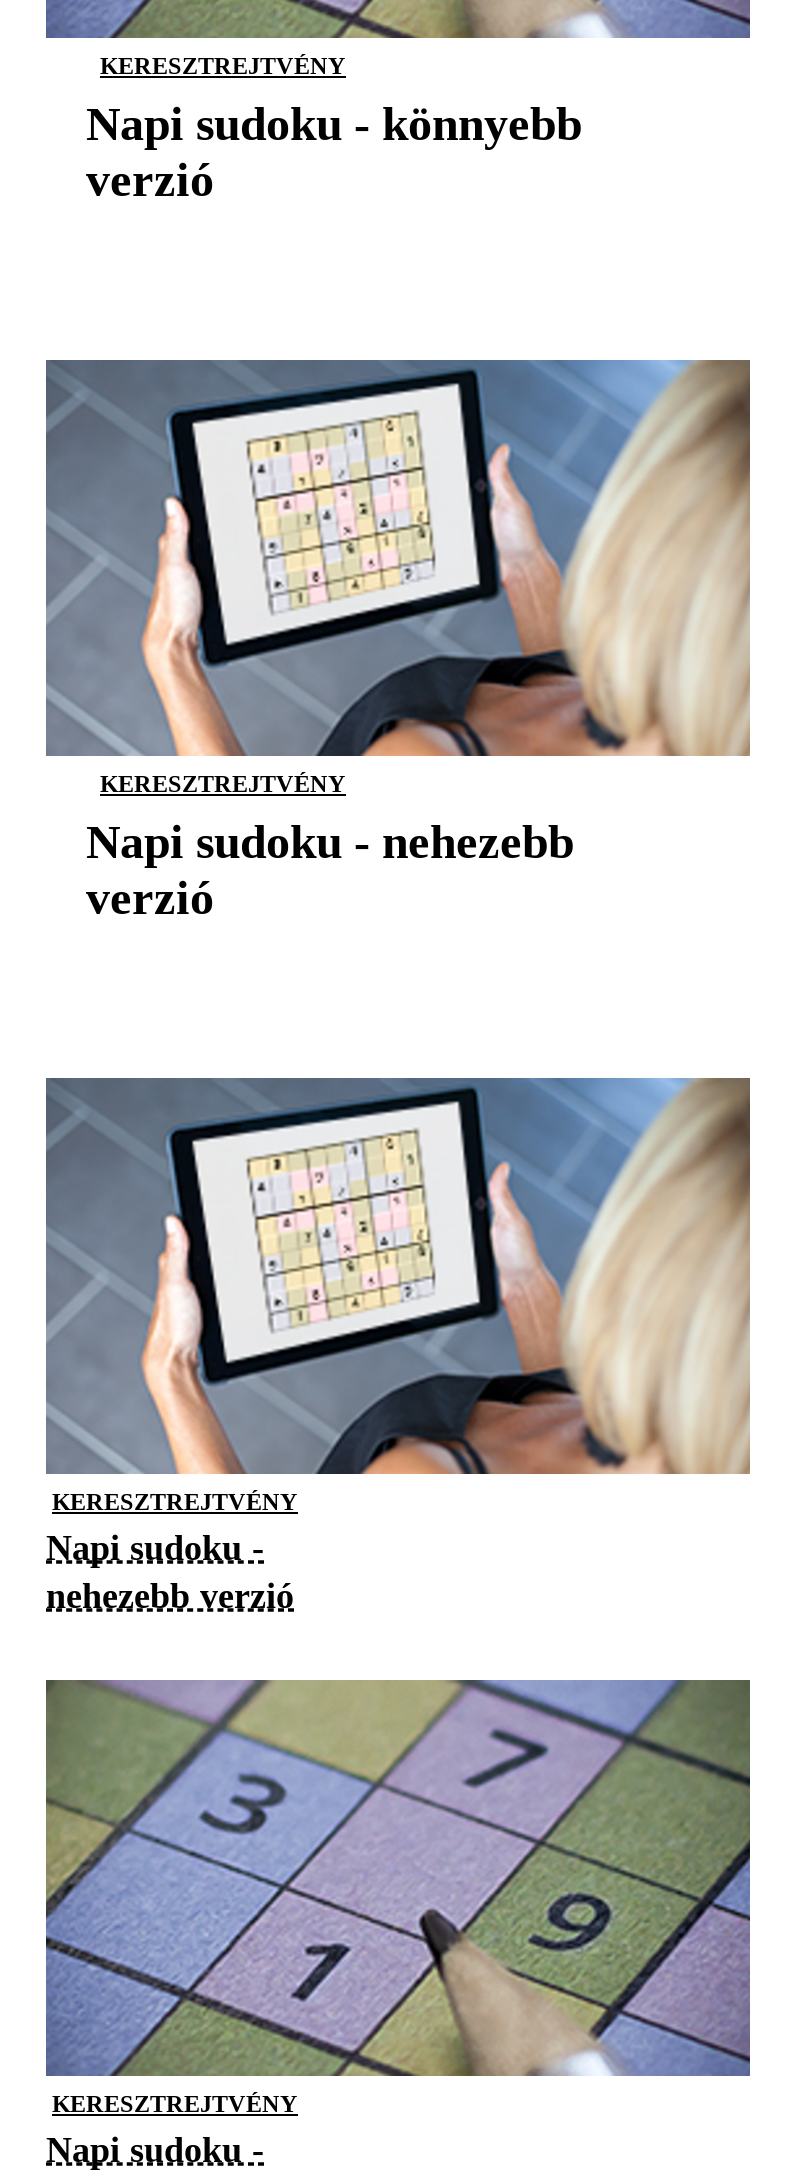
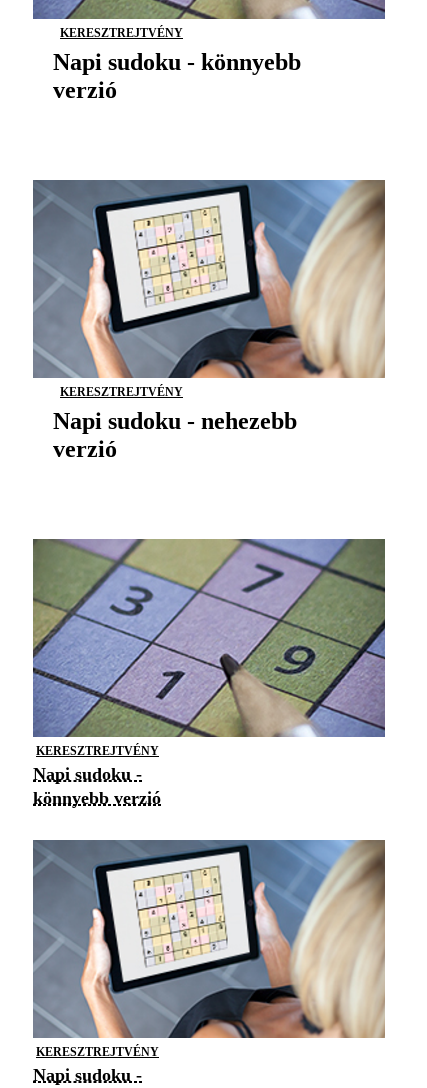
moved [46,1078,750,1476] -> [33,840,385,1039]: [image]
[46,1577,294,1617] nehezebb verzió -> [33,788,161,808] könnyebb verzió
moved [46,1678,752,2078] -> [33,538,386,738]: [image]

